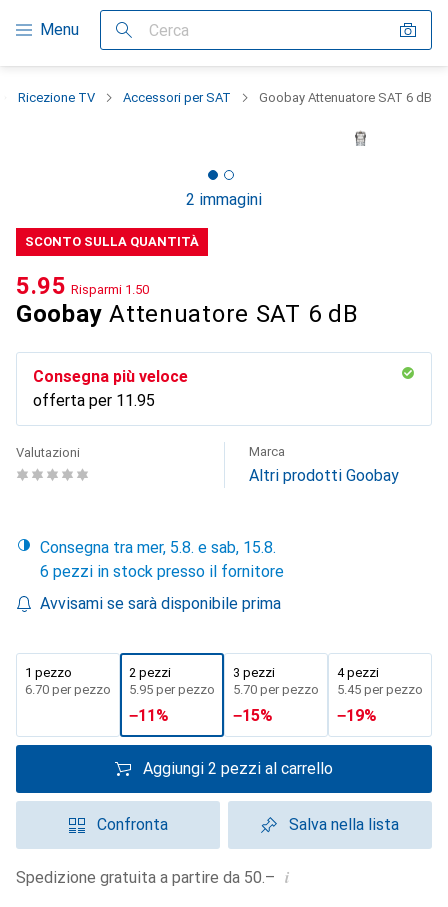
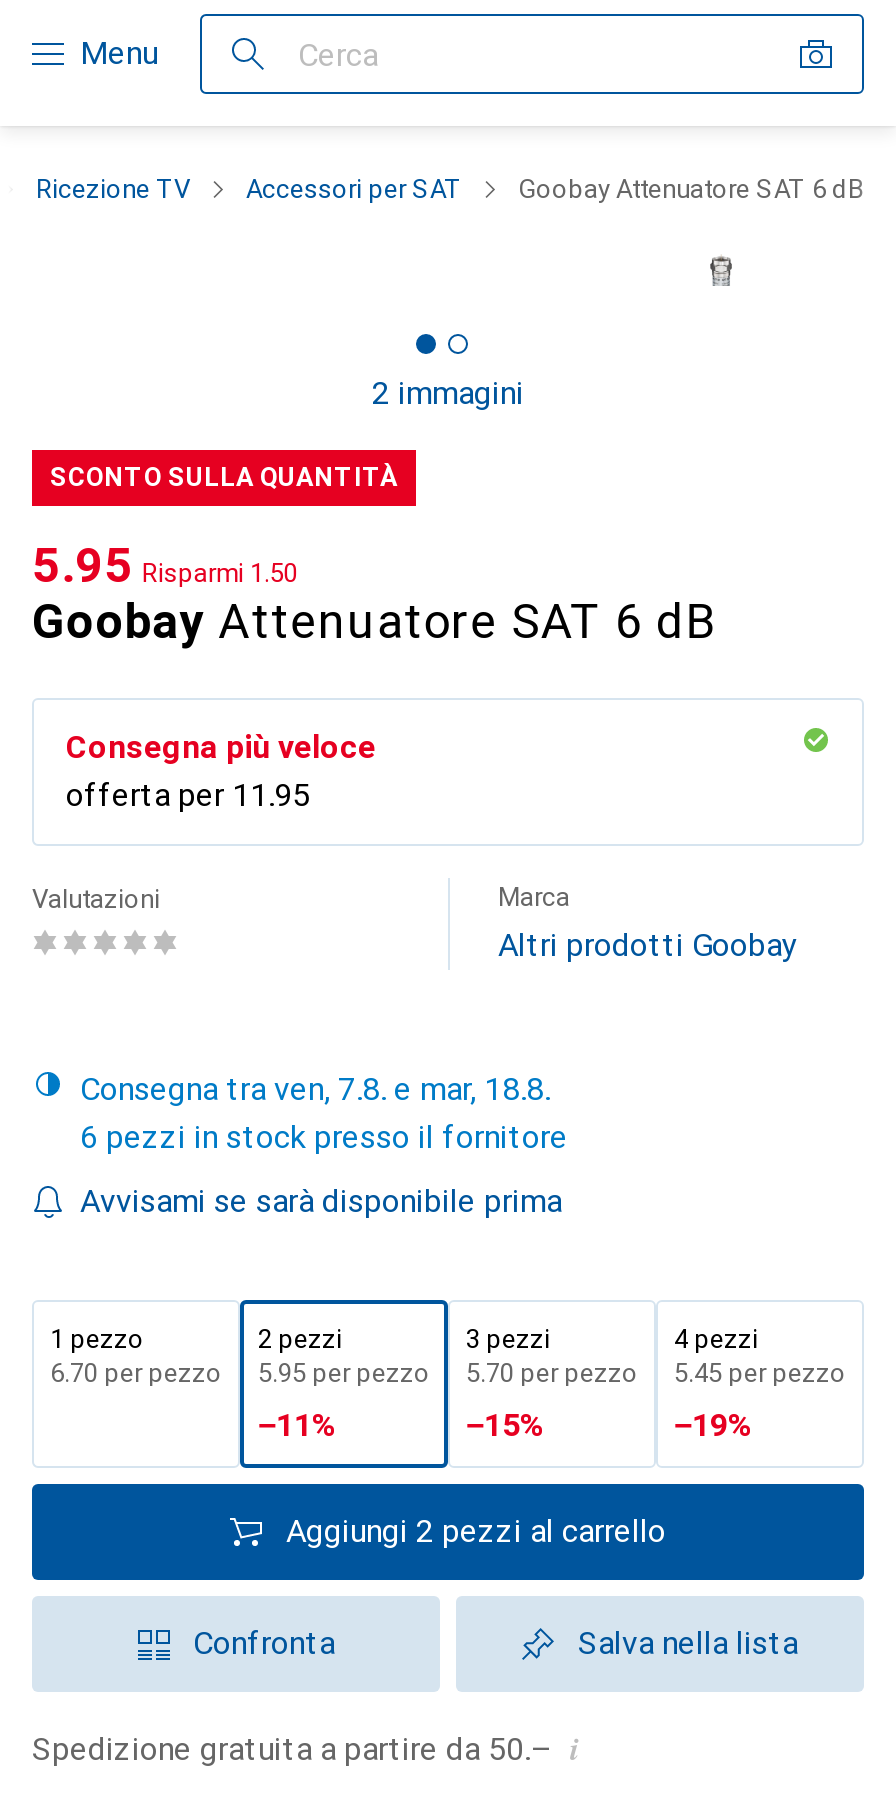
[50,538,276,557] Consegna tra mer, 5.8. e sab, 15.8. -> [100,1070,550,1108] Consegna tra ven, 7.8. e mar, 18.8.

